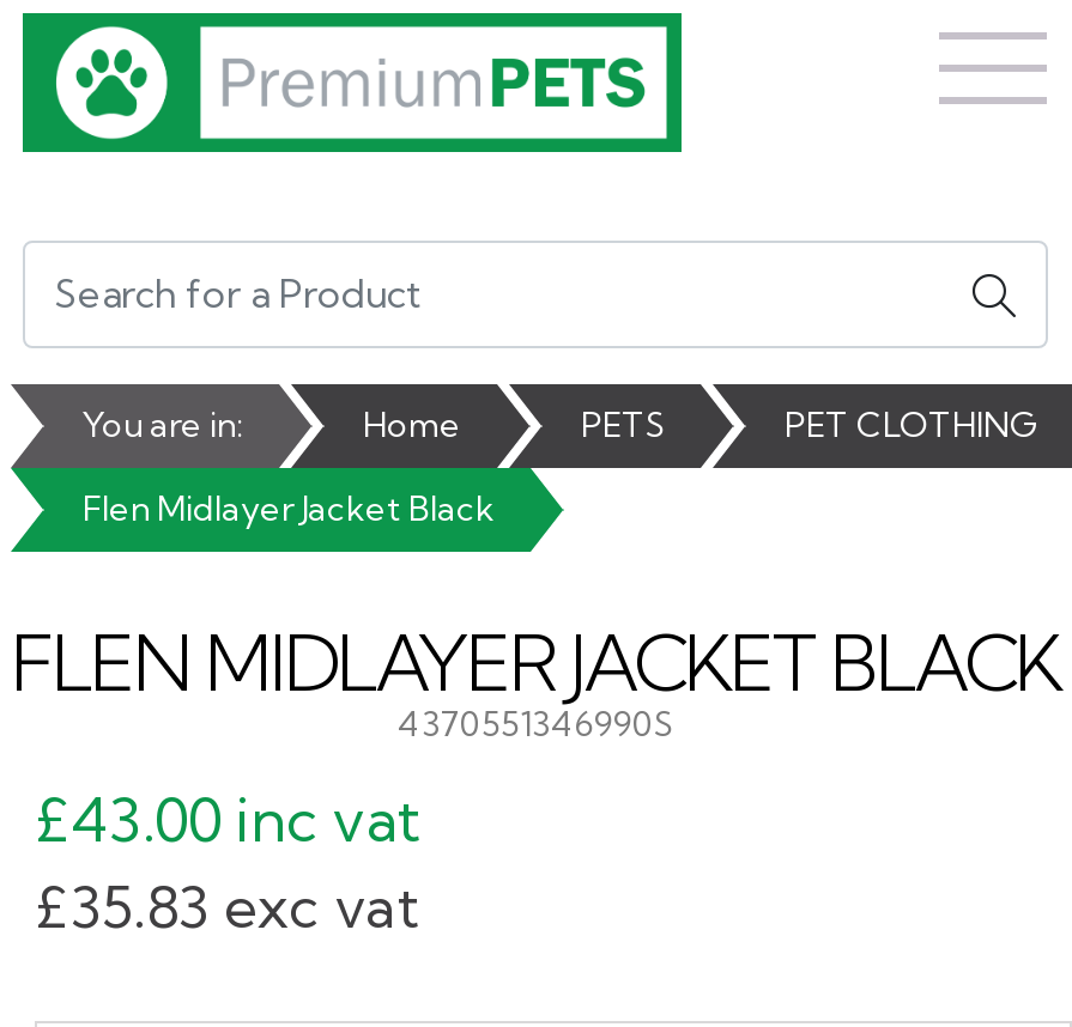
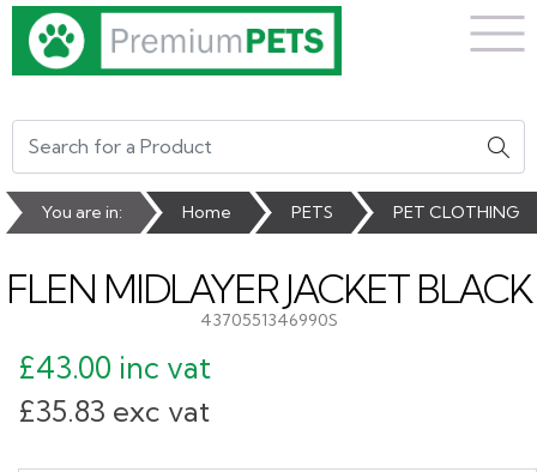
[83,487,495,530] Flen Midlayer Jacket Black -> none

